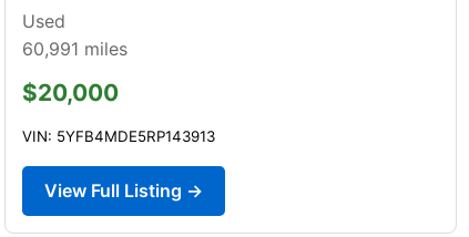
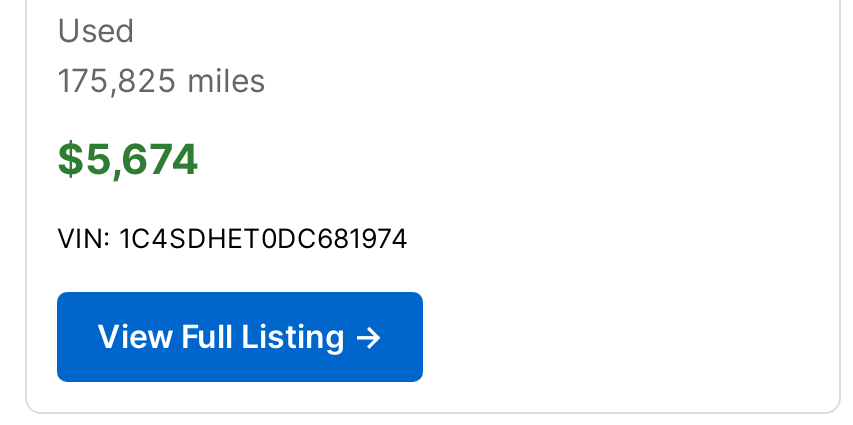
[22,38,128,60] 60,991 miles -> [57,60,265,100] 175,825 miles
[22,79,119,106] $20,000 -> [57,134,199,184] $5,674
[22,127,215,145] VIN: 5YFB4MDE5RP143913 -> [57,222,409,254] VIN: 1C4SDHET0DC681974

